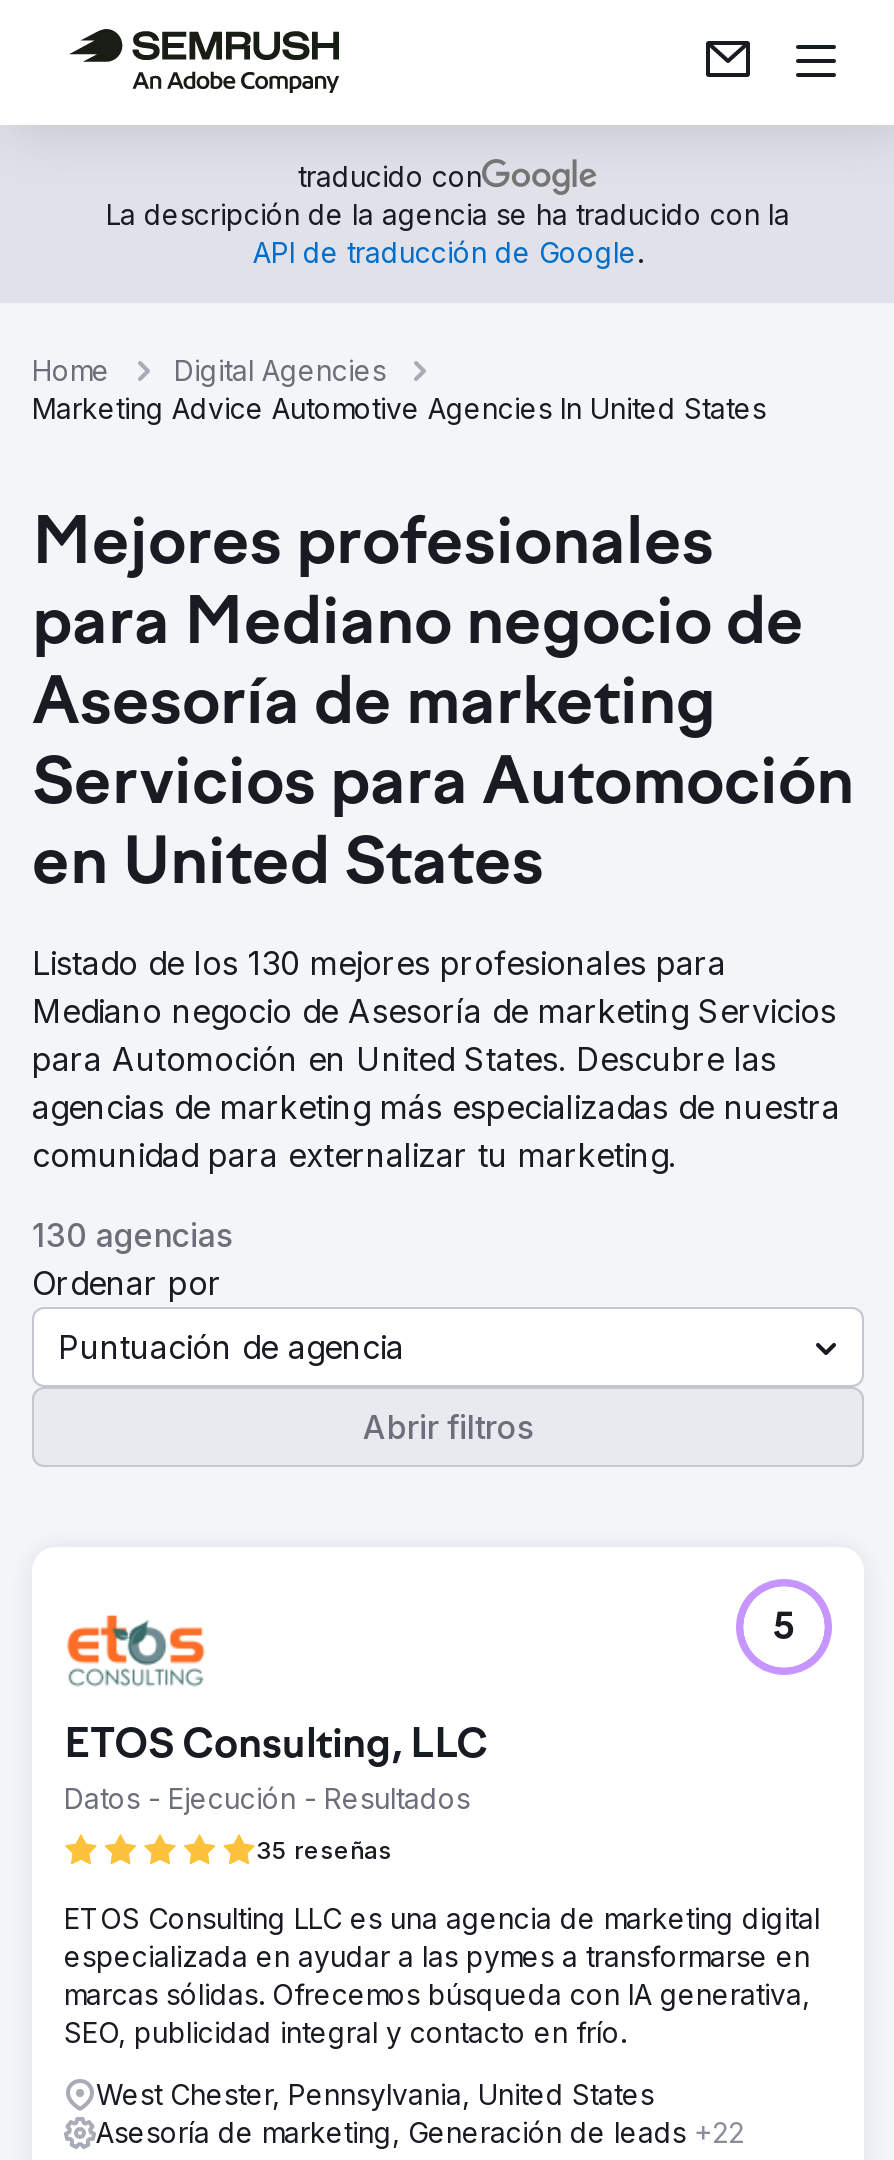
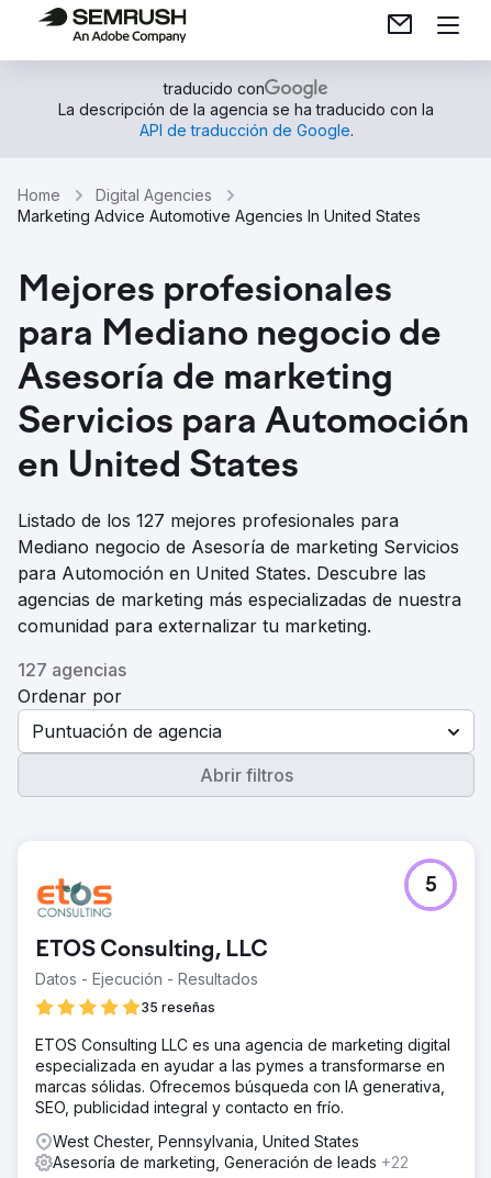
[32,943,726,983] Listado de los 130 mejores profesionales para -> [18,509,399,531] Listado de los 127 mejores profesionales para
[32,1215,232,1255] 130 agencias -> [18,659,126,681] 127 agencias

